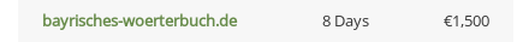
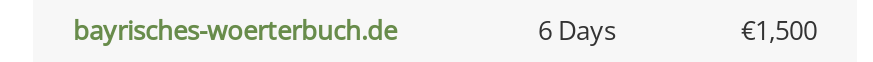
[322,10,369,31] 8 Days -> [538,12,616,48] 6 Days

